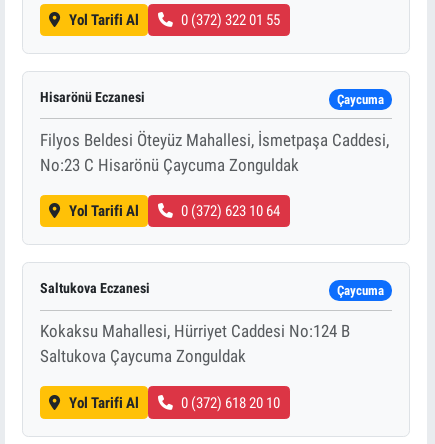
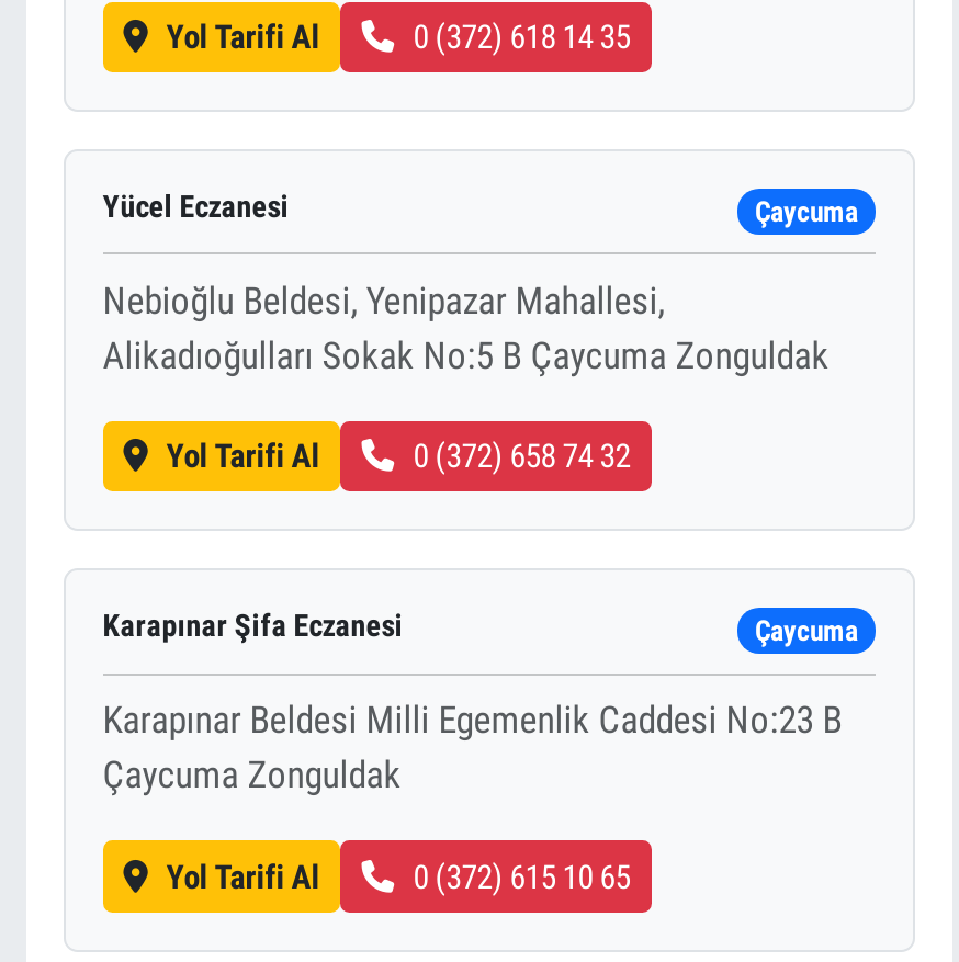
[181,11,280,29] 0 (372) 322 01 55 -> [413,17,630,57] 0 (372) 618 14 35
[40,89,145,105] Hisarönü Eczanesi -> [103,189,289,224] Yücel Eczanesi
[40,130,389,175] Filyos Beldesi Öteyüz Mahallesi, İsmetpaşa Caddesi, | No:23 C Hisarönü Çaycuma Zonguldak -> [103,278,829,377] Nebioğlu Beldesi, Yenipazar Mahallesi, | Alikadıoğulları Sokak No:5 B Çaycuma Zonguldak
[181,202,280,220] 0 (372) 623 10 64 -> [413,437,630,477] 0 (372) 658 74 32
[40,280,150,296] Saltukova Eczanesi -> [103,609,403,644] Karapınar Şifa Eczanesi
[40,321,350,366] Kokaksu Mahallesi, Hürriyet Caddesi No:124 B | Saltukova Çaycuma Zonguldak -> [103,698,842,797] Karapınar Beldesi Milli Egemenlik Caddesi No:23 B | Çaycuma Zonguldak
[181,394,280,412] 0 (372) 618 20 10 -> [413,857,630,896] 0 (372) 615 10 65

